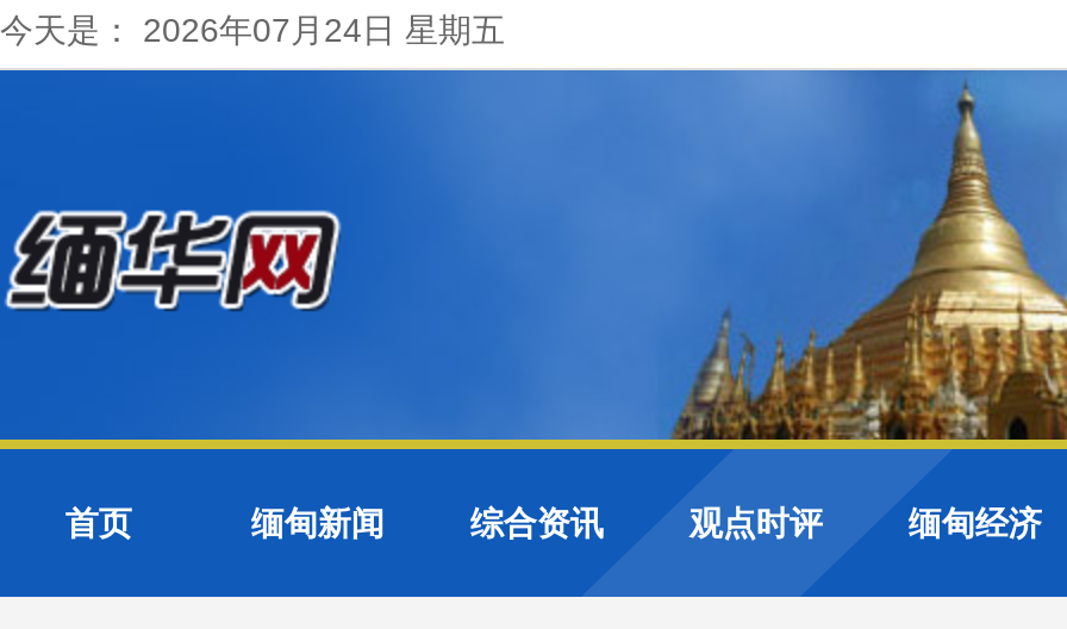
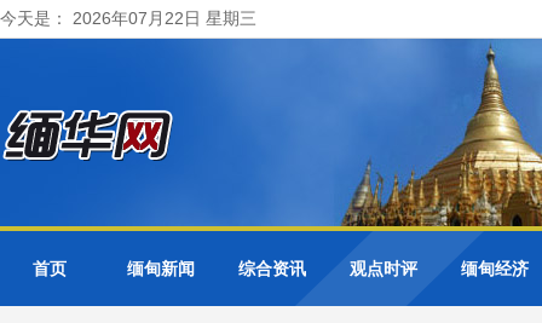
[0,11,505,49] 今天是： 2026年07月24日 星期五 -> [0,8,256,28] 今天是： 2026年07月22日 星期三

